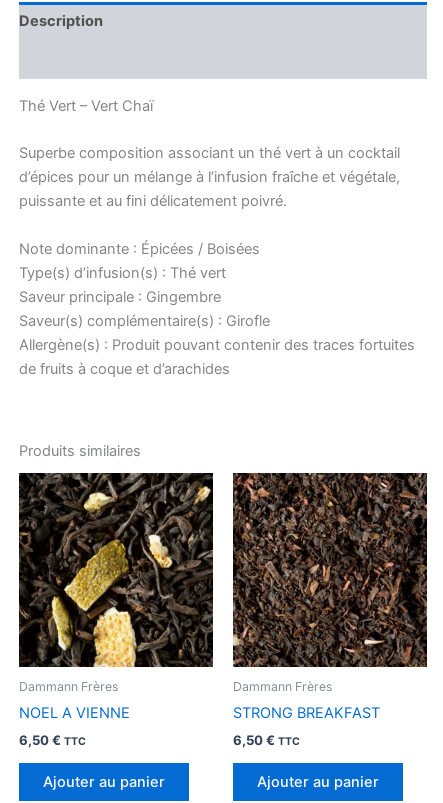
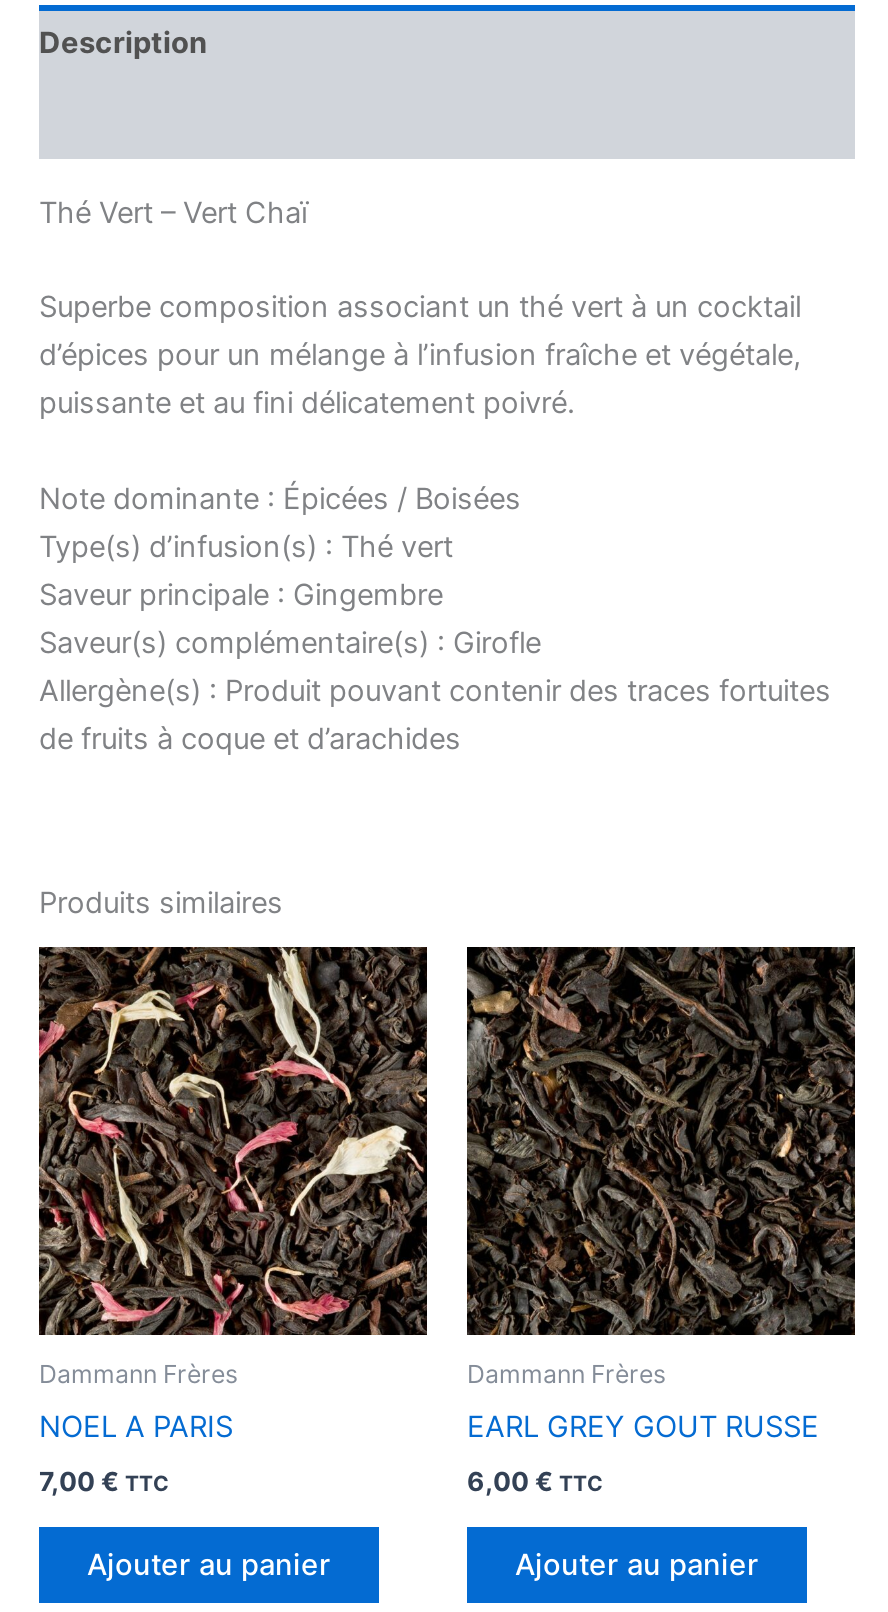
[18,473,214,722] [image] | NOEL A VIENNE -> [37,945,429,1445] [image] | NOEL A PARIS
[232,473,428,722] [image] | STRONG BREAKFAST -> [465,947,857,1445] [image] | EARL GREY GOUT RUSSE
[19,732,86,748] 6,50 € TTC -> [39,1466,169,1498] 7,00 € TTC
[233,732,300,748] 6,50 € TTC -> [467,1466,603,1498] 6,00 € TTC

